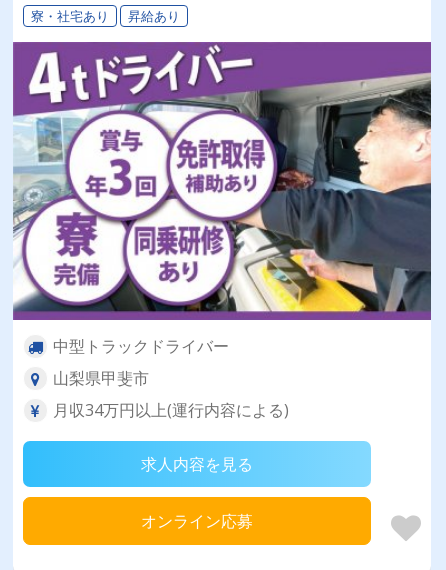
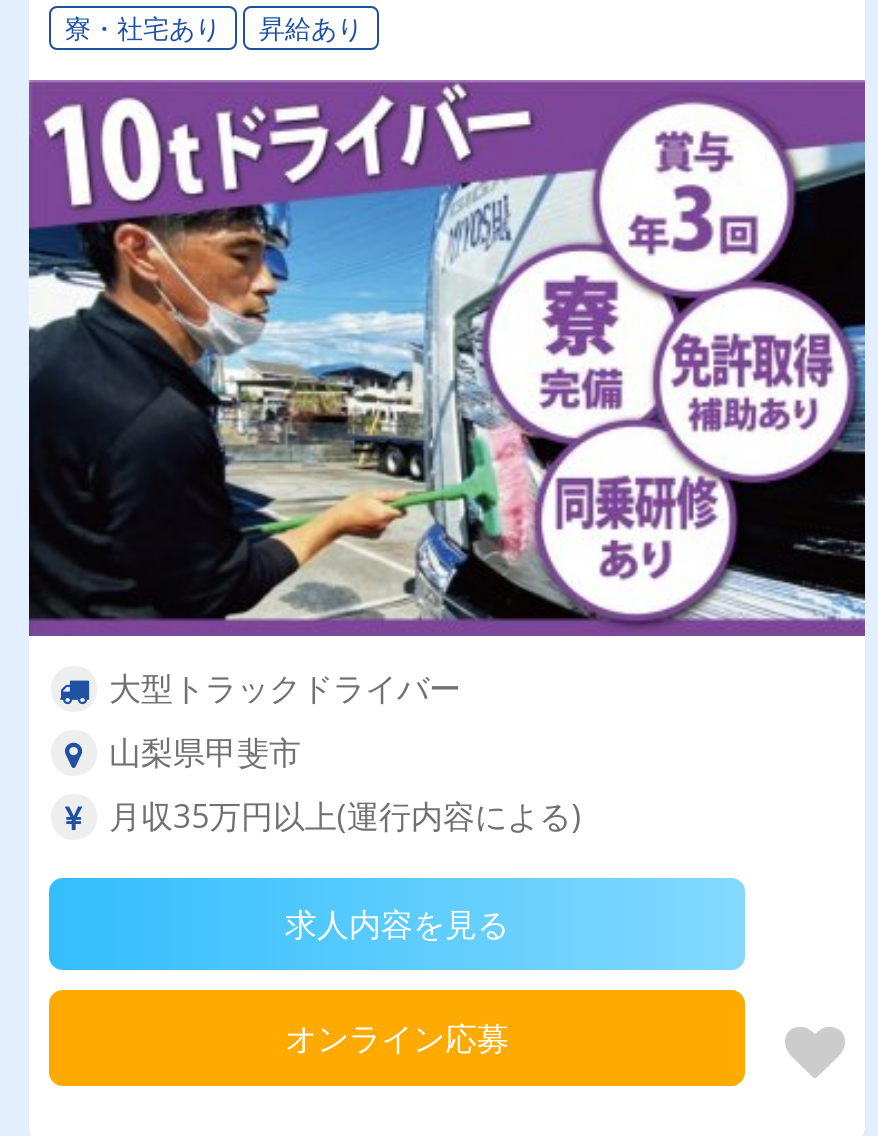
[13,43,432,357] [image] | 中型トラックドライバー -> [27,84,867,711] [image] | 大型トラックドライバー
[53,399,289,421] 月収34万円以上(運行内容による) -> [109,795,581,839] 月収35万円以上(運行内容による)

